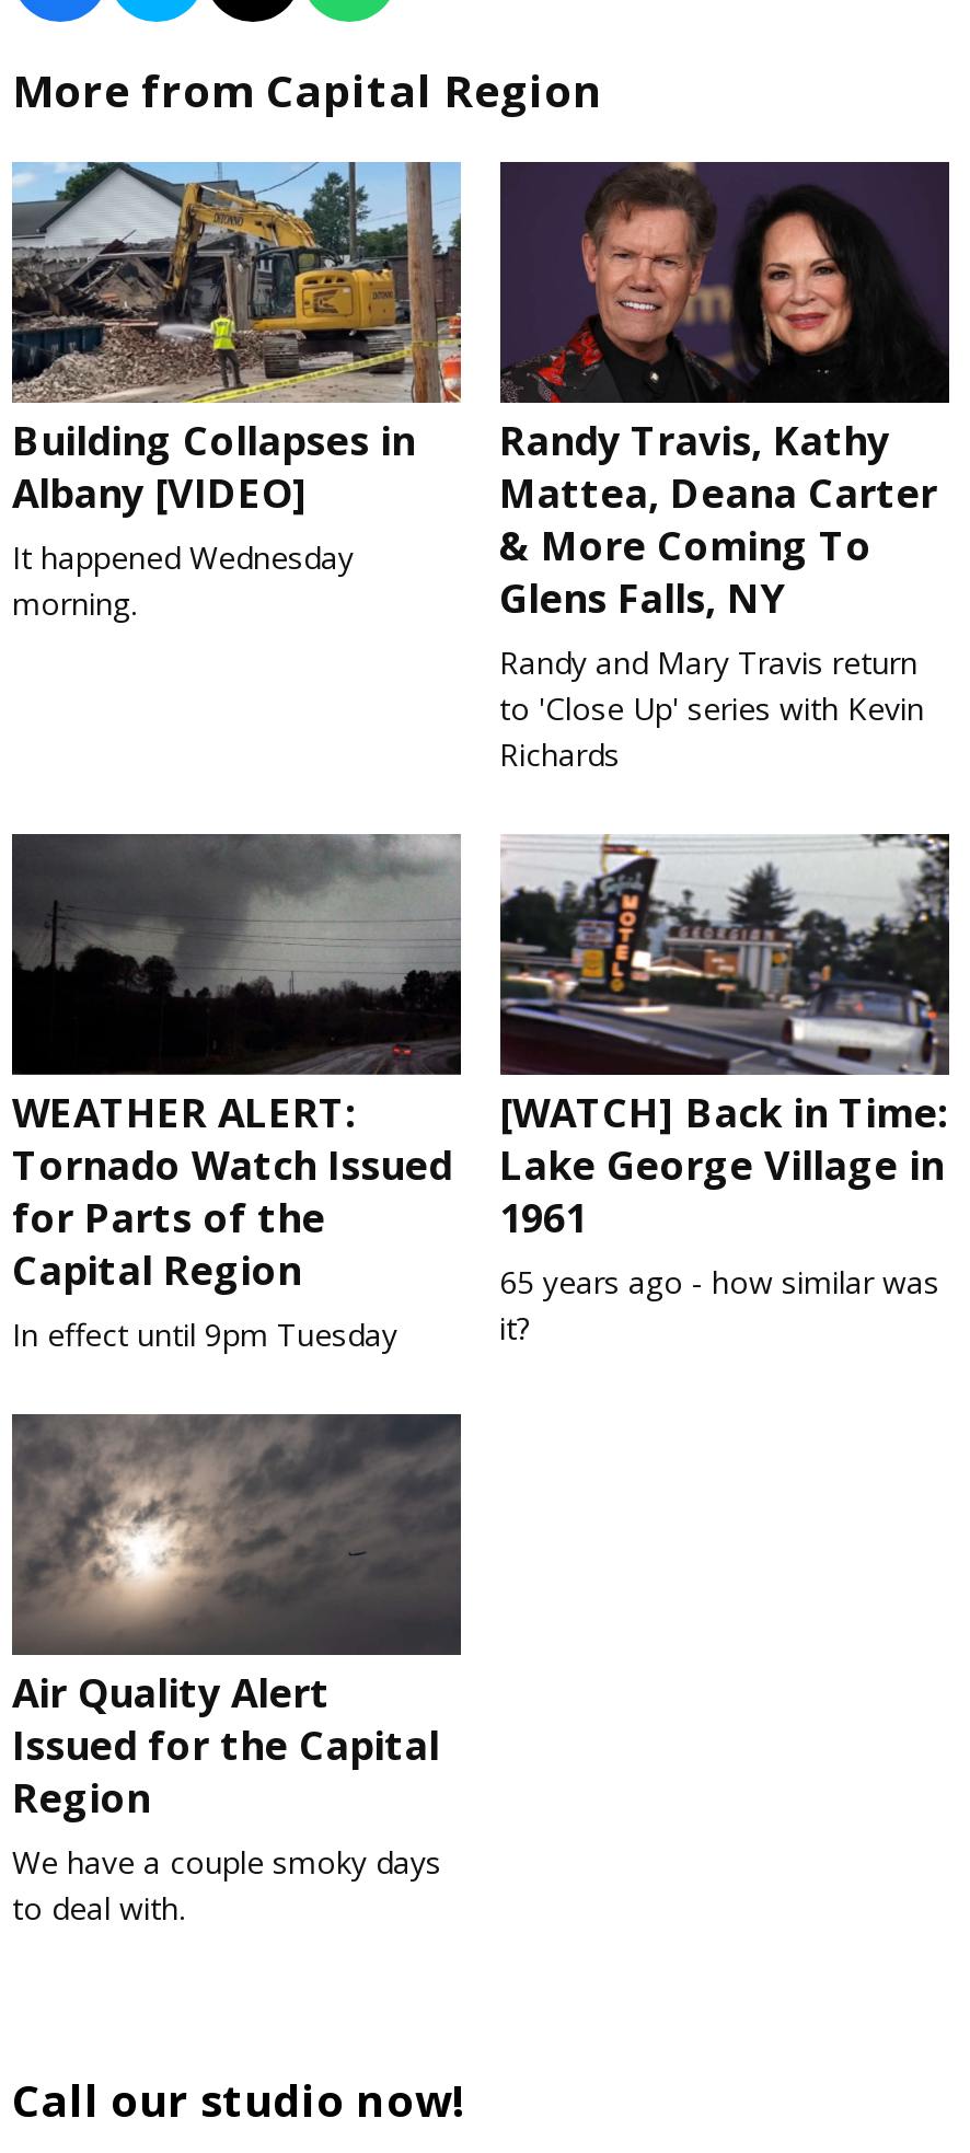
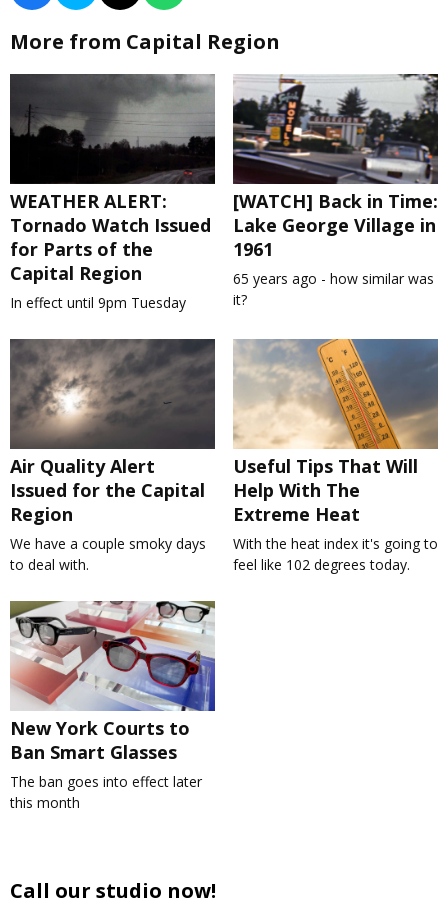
[10,162,463,624] [image] | Building Collapses in | Albany [VIDEO] | It happened Wednesday | morning. -> none
[498,160,947,775] [image] | Randy Travis, Kathy | Mattea, Deana Carter | & More Coming To | Glens Falls, NY | Randy and Mary Travis return | to 'Close Up' series with Kevin | Richards -> none
moved [12,830,954,1929] -> [10,72,440,574]: [image] | WEATHER ALERT: | Tornado Watch Issued | ... | We have a couple smoky days | to deal with.
none -> [232,338,439,574] [image] | Useful Tips That Will | Help With The | Extreme Heat | With the heat index it's going to | feel like 102 degrees today.
none -> [10,600,216,812] [image] | New York Courts to | Ban Smart Glasses | The ban goes into effect later | this month

